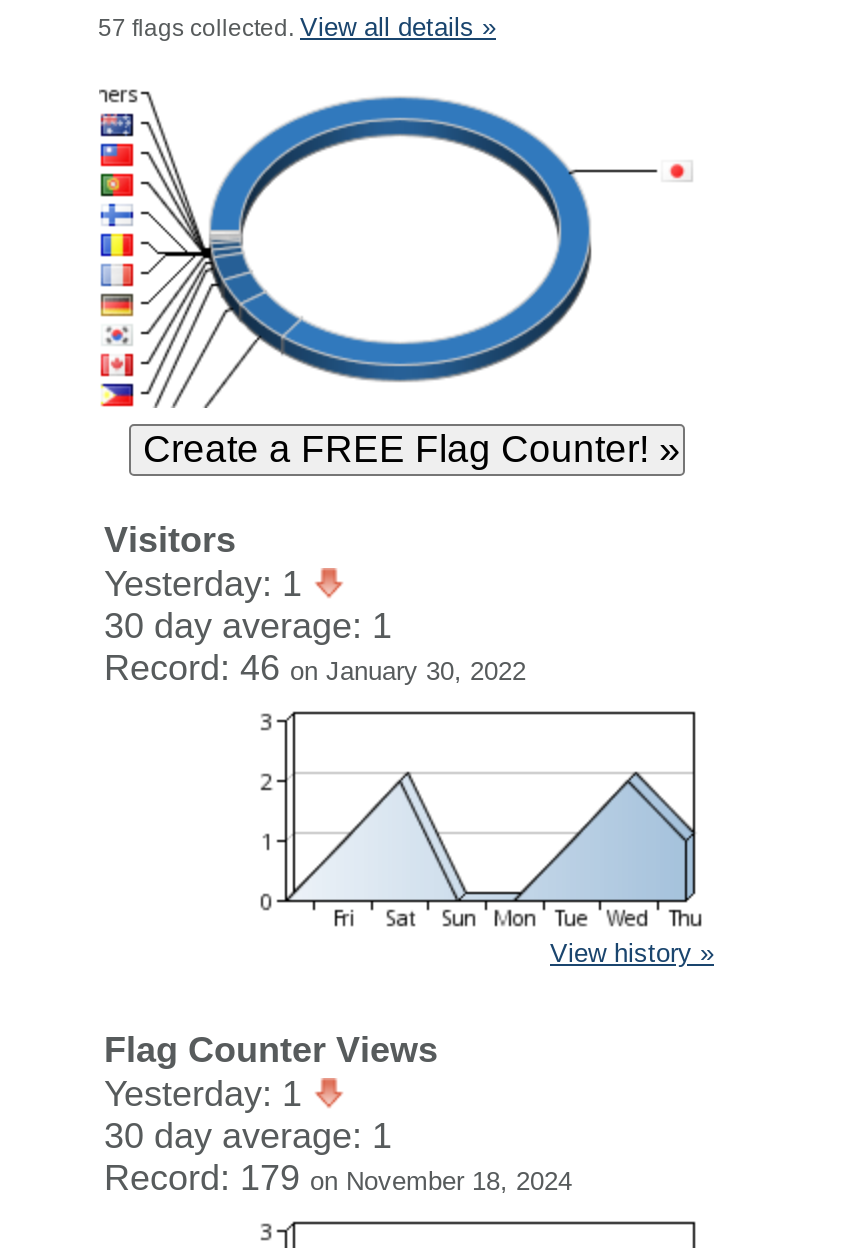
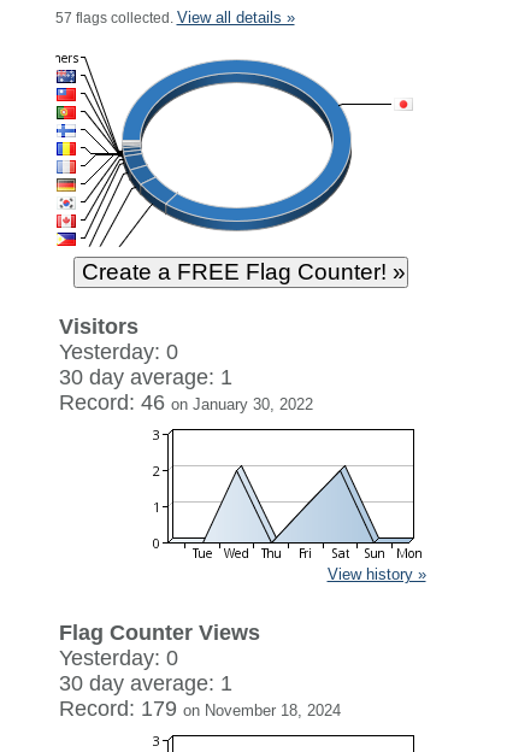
[104,564,312,604] Yesterday: 1 -> [58,340,178,364] Yesterday: 0
[449,770,707,928] [image] -> [264,464,423,558] [image]
[295,788,419,924] [image] -> [173,476,249,558] [image]
[104,1074,312,1114] Yesterday: 1 -> [58,646,178,670] Yesterday: 0

